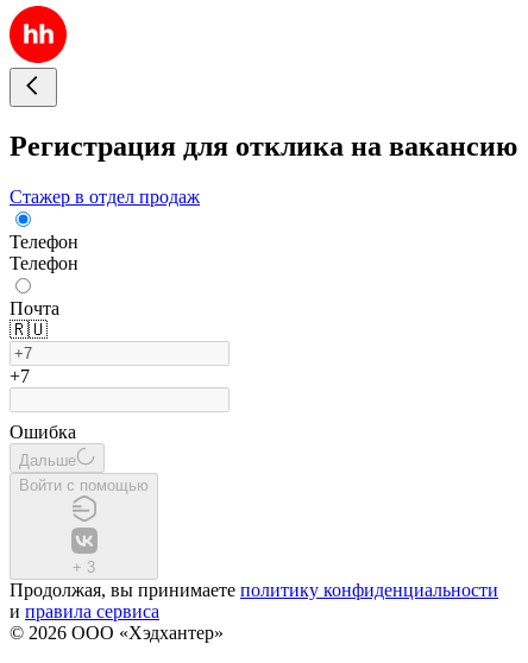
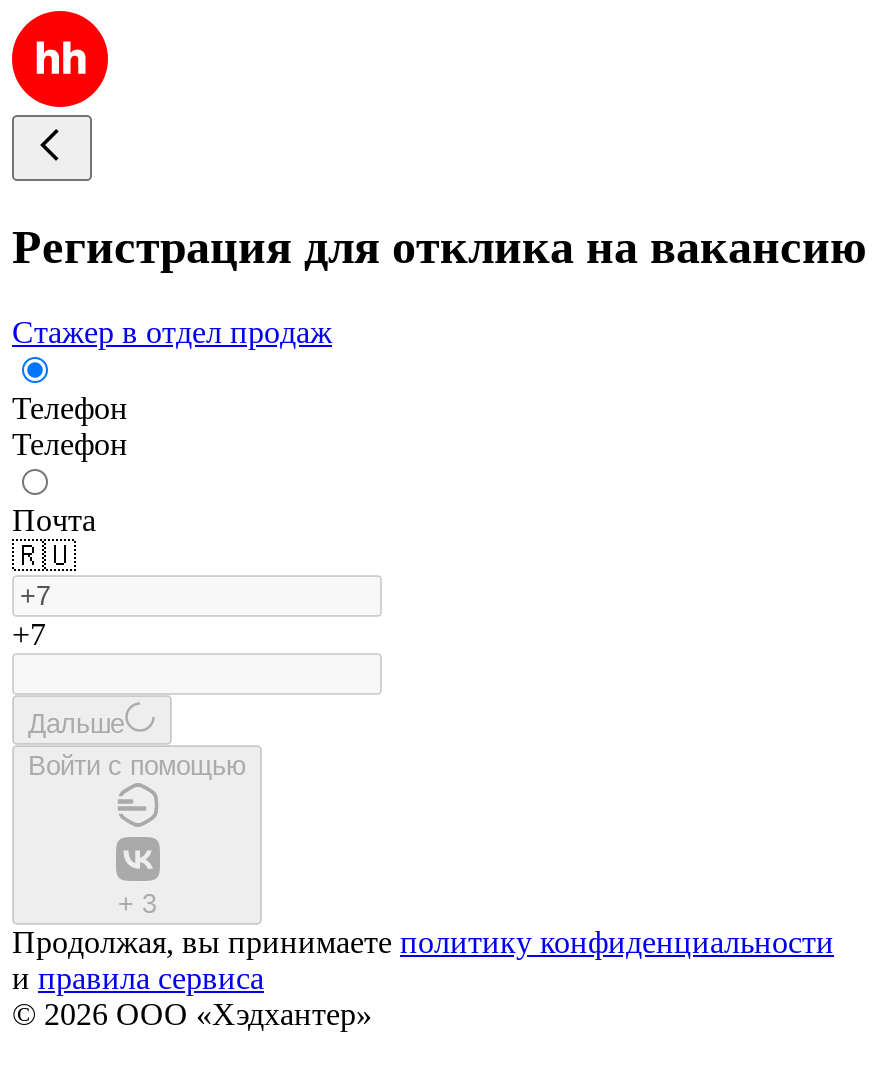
[10,422,76,442] Ошибка -> none

